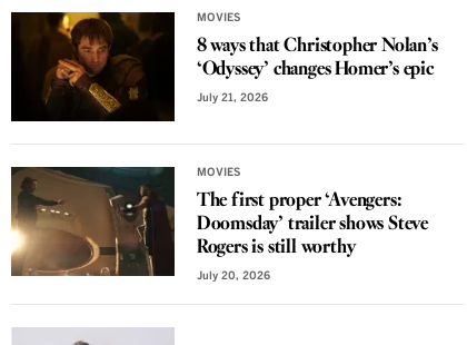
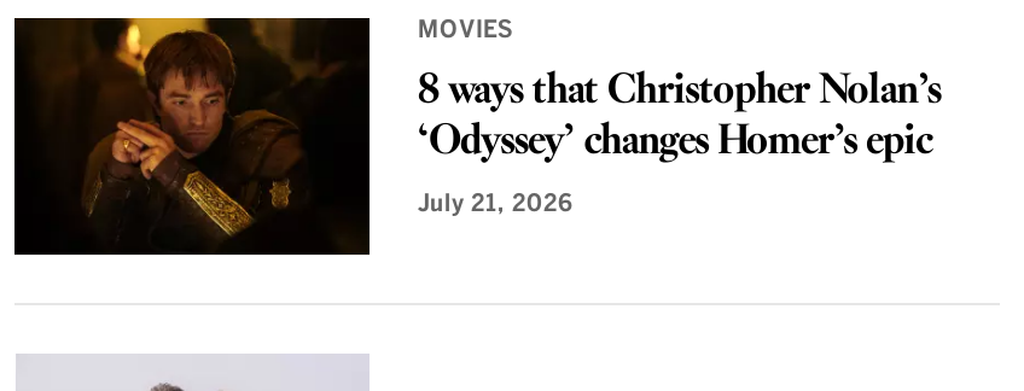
[10,166,428,282] [image] | MOVIES | The first proper ‘Avengers: | Doomsday’ trailer shows Steve | Rogers is still worthy | July 20, 2026 -> none

